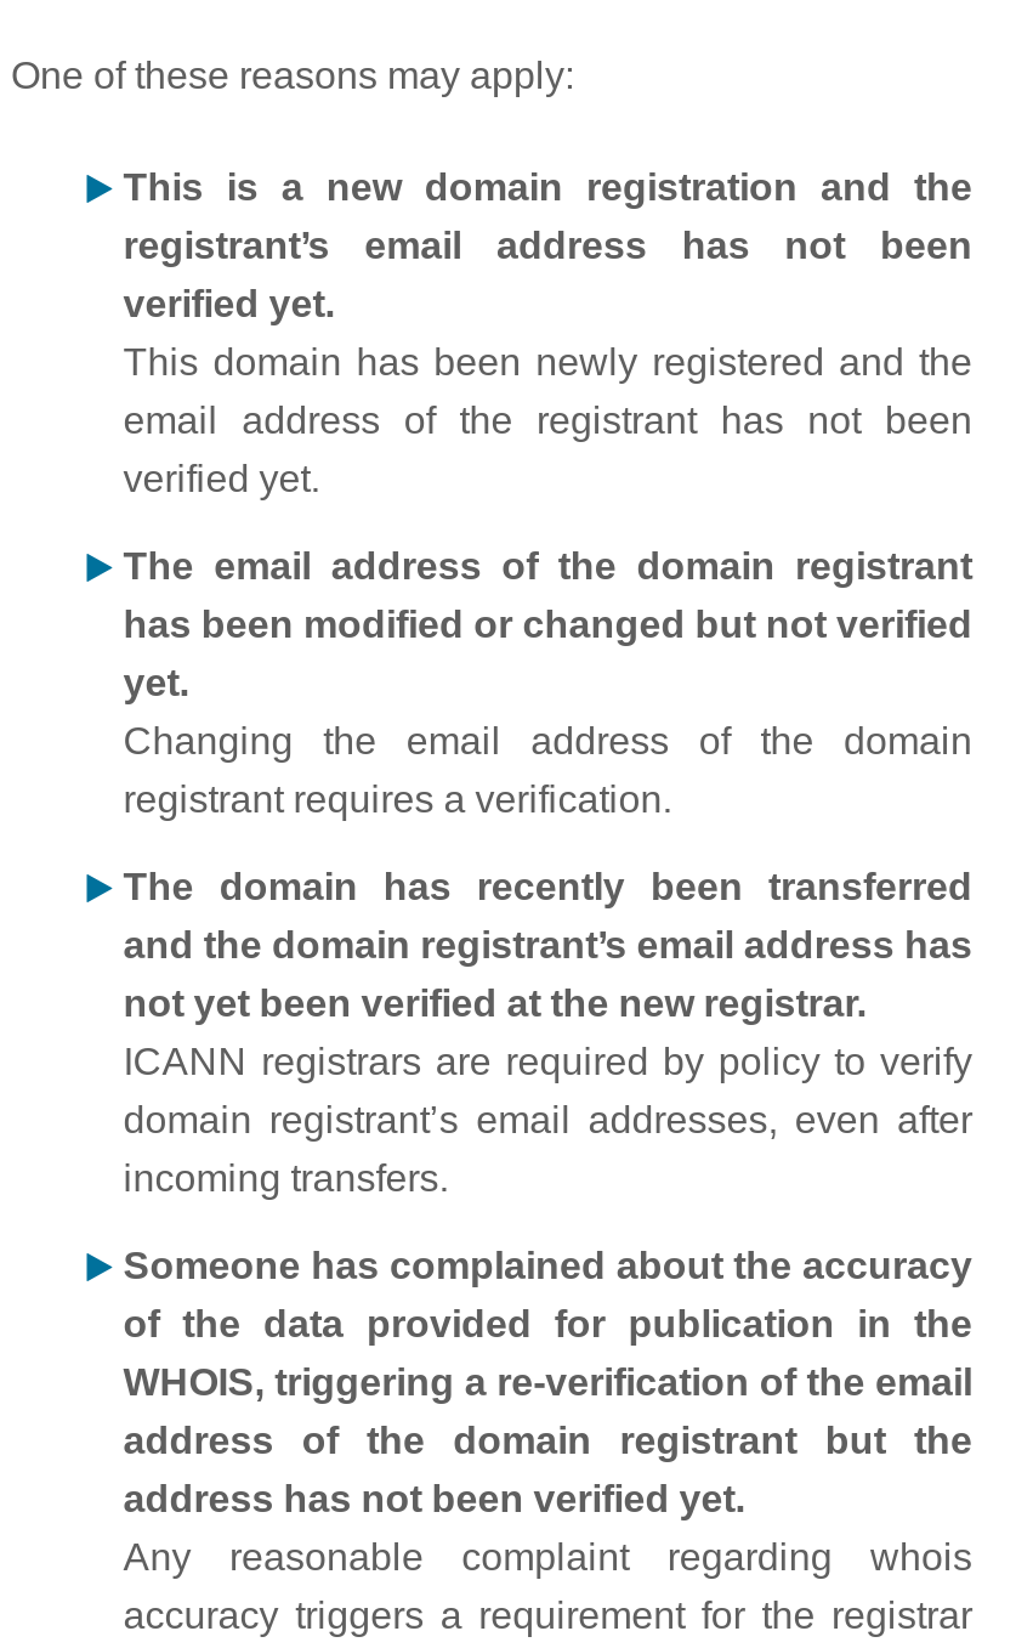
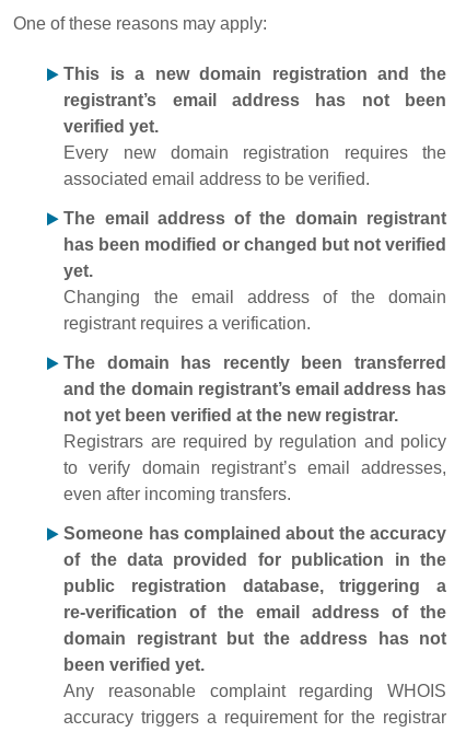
[123,341,972,499] This domain has been newly registered and the | email address of the registrant has not been | verified yet. -> [64,143,446,188] Every new domain registration requires the | associated email address to be verified.
moved [123,545,972,1024] -> [64,209,446,425]: The email address of the domain registrant | has been modified or changed but not verified | yet. | Changing the email address of the domain | registrant requires a verification. | The domain has recently been transferred | and the domain registrant’s email address has | not yet been verified at the new registrar.
[123,1041,972,1199] ICANN registrars are required by policy to verify | domain registrant’s email addresses, even after | incoming transfers. -> [64,432,446,503] Registrars are required by regulation and policy | to verify domain registrant’s email addresses, | even after incoming transfers.
moved [123,1245,972,1344] -> [64,524,446,569]: Someone has complained about the accuracy | of the data provided for publication in the
[123,1361,972,1578] WHOIS, triggering a re-verification of the email | address of the domain registrant but the | address has not been verified yet. | Any reasonable complaint regarding whois -> [64,577,446,700] public registration database, triggering a | re‑verification of the email address of the | domain registrant but the address has not | been verified yet. | Any reasonable complaint regarding WHOIS

